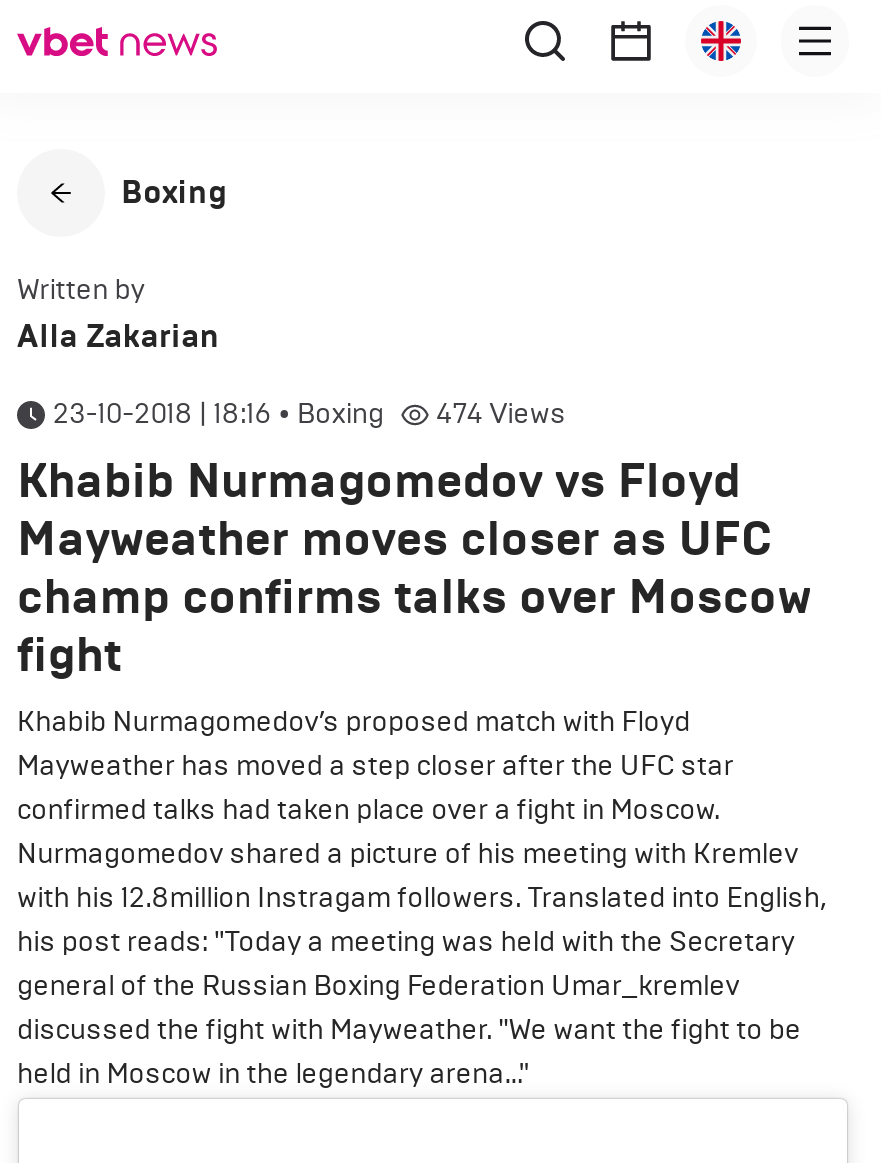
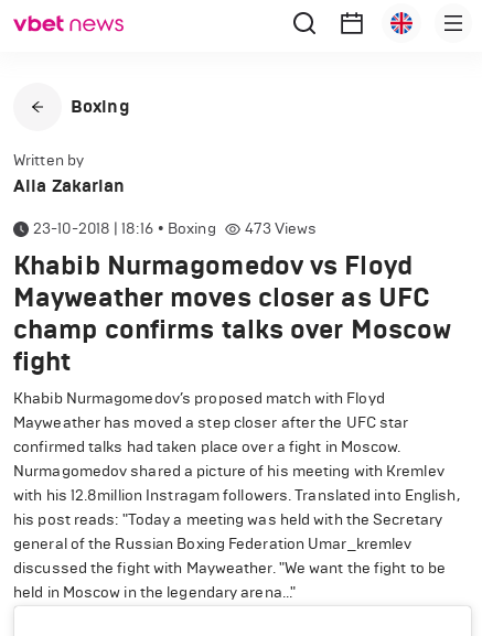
[436,397,566,431] 474 Views -> [244,219,317,238] 473 Views

